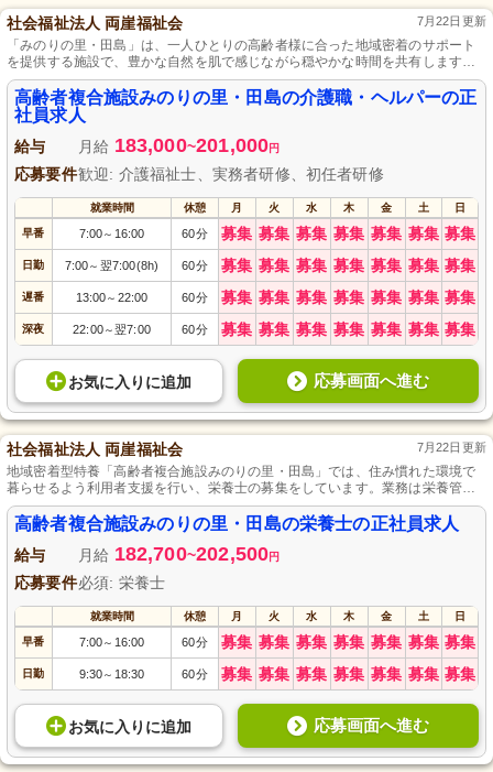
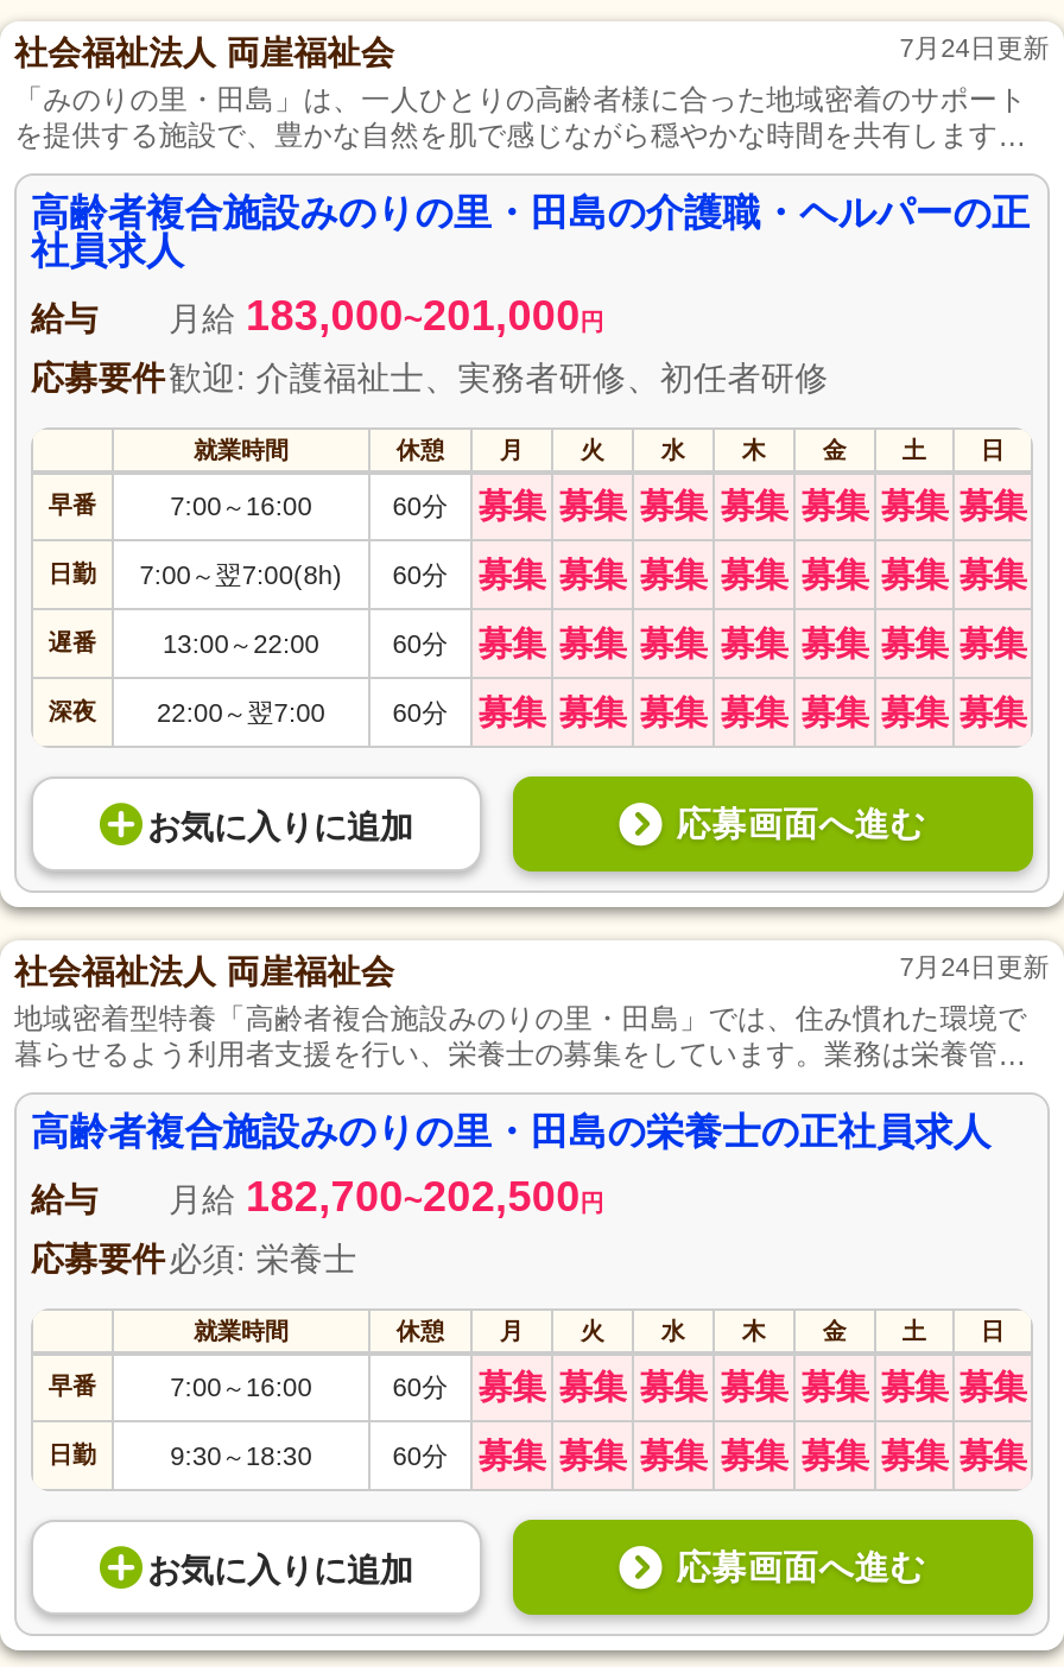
[417,15,486,28] 7月22日更新 -> [899,34,1050,62] 7月24日更新
[417,441,486,454] 7月22日更新 -> [899,953,1050,981] 7月24日更新

